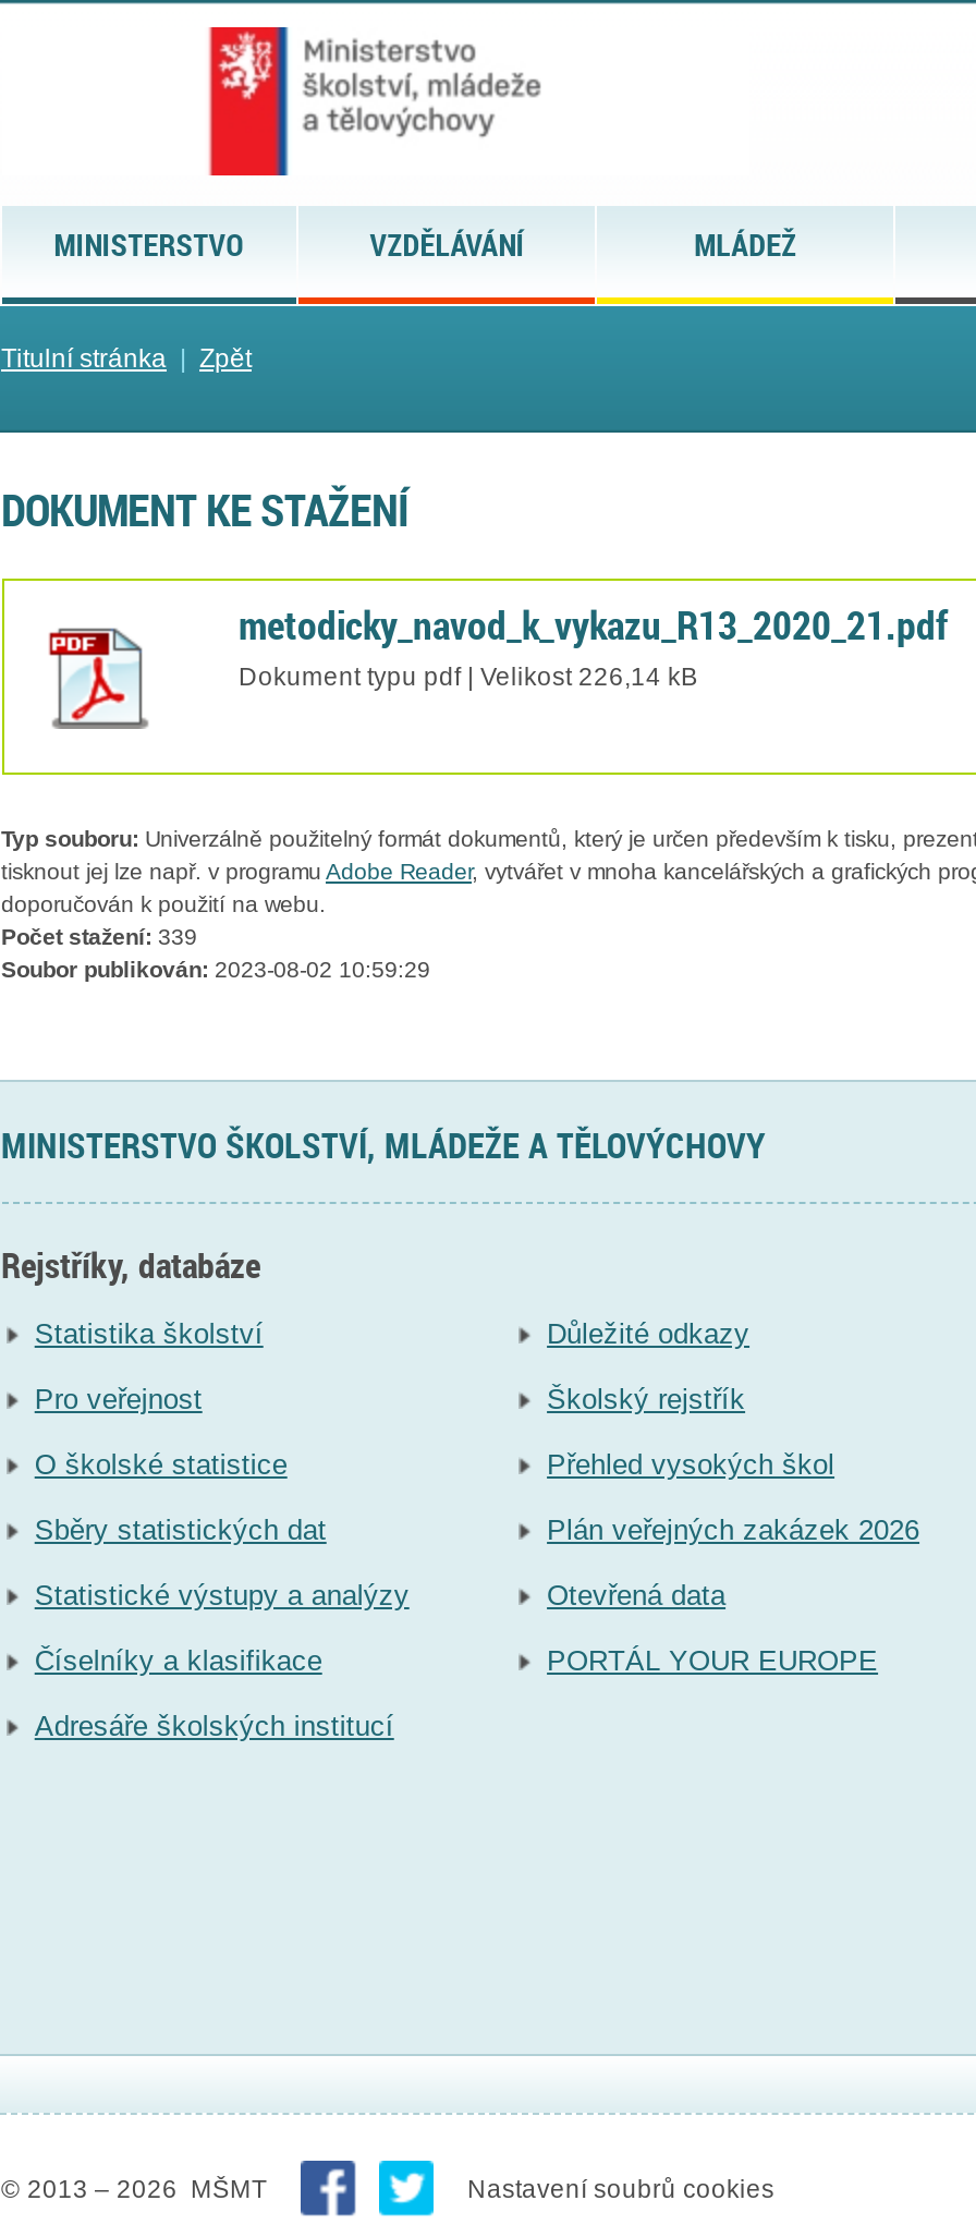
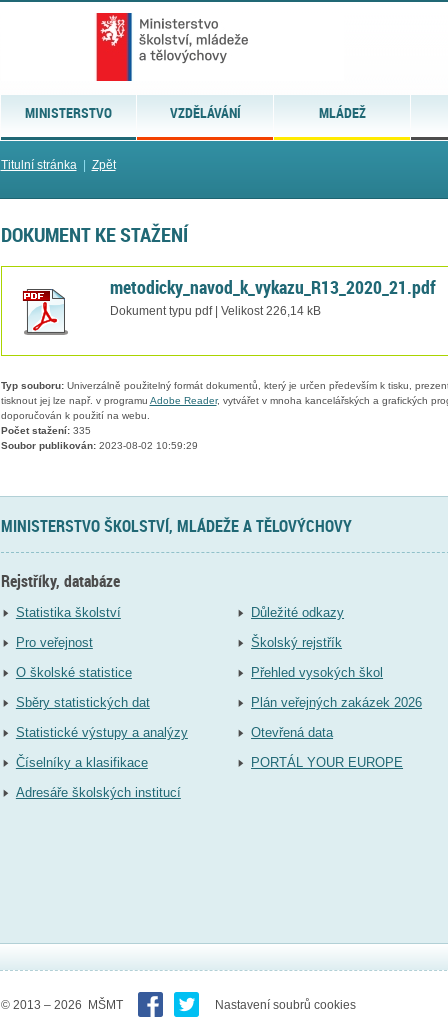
[1,926,197,950] Počet stažení: 339 -> [0,425,90,436] Počet stažení: 335

